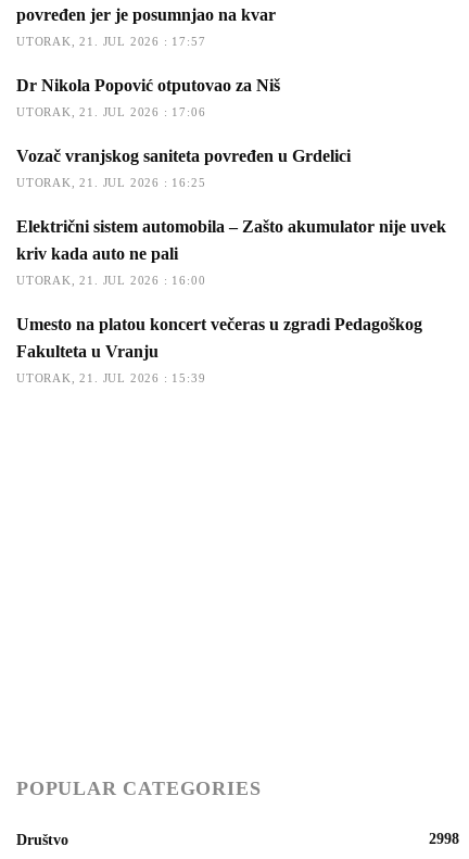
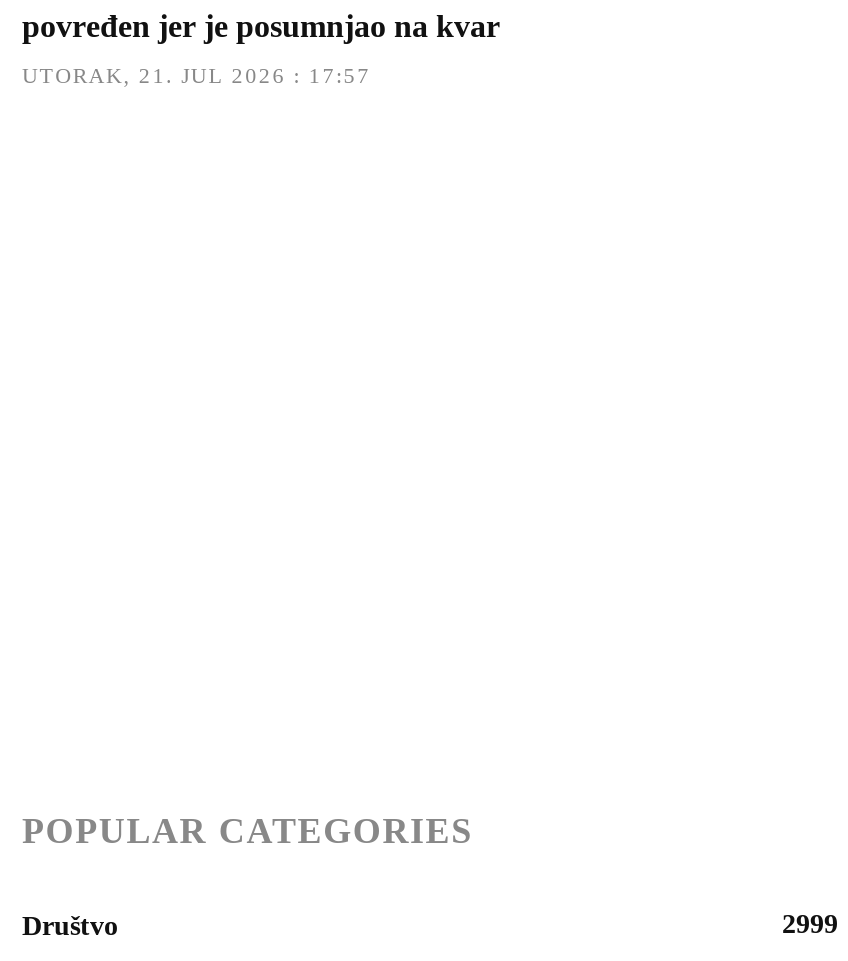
[16,76,446,384] Dr Nikola Popović otputovao za Niš | UTORAK, 21. JUL 2026 : 17:06 | Vozač vranjskog saniteta povređen u Grdelici | UTORAK, 21. JUL 2026 : 16:25 | Električni sistem automobila – Zašto akumulator nije uvek | kriv kada auto ne pali | UTORAK, 21. JUL 2026 : 16:00 | Umesto na platou koncert večeras u zgradi Pedagoškog | Fakulteta u Vranju | UTORAK, 21. JUL 2026 : 15:39 -> none
[429,830,459,847] 2998 -> [782,908,838,938] 2999

